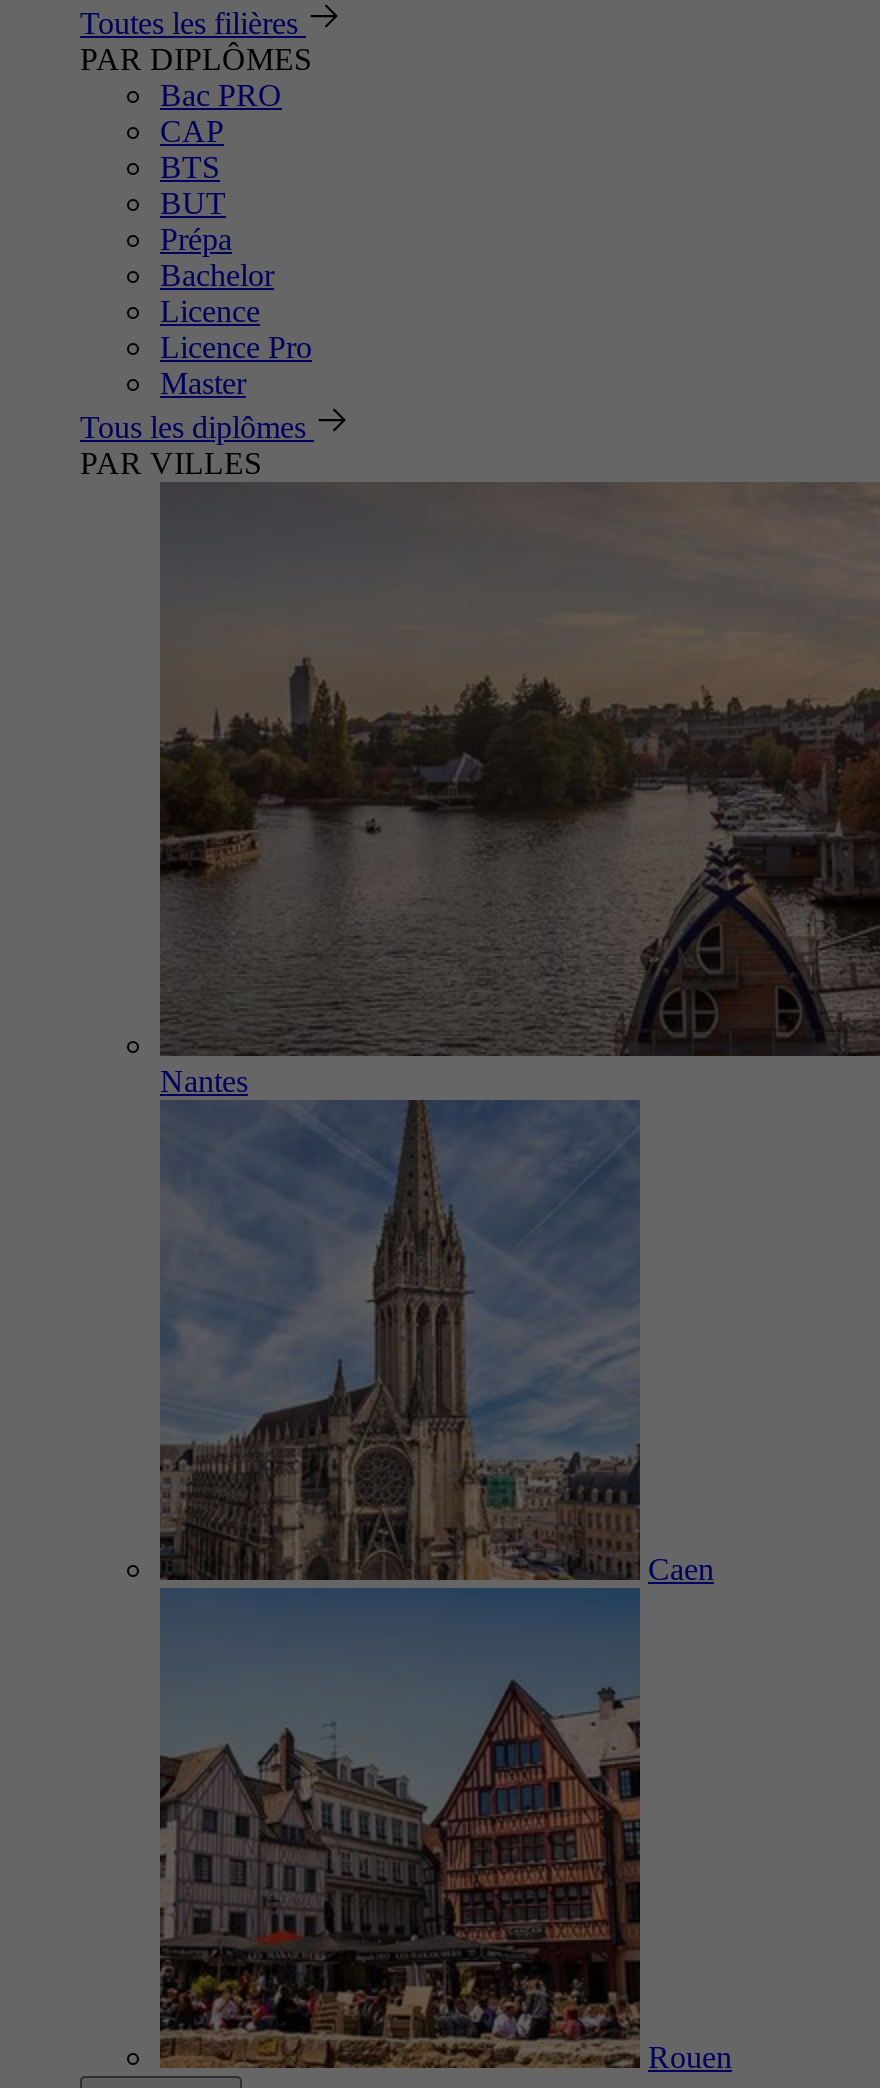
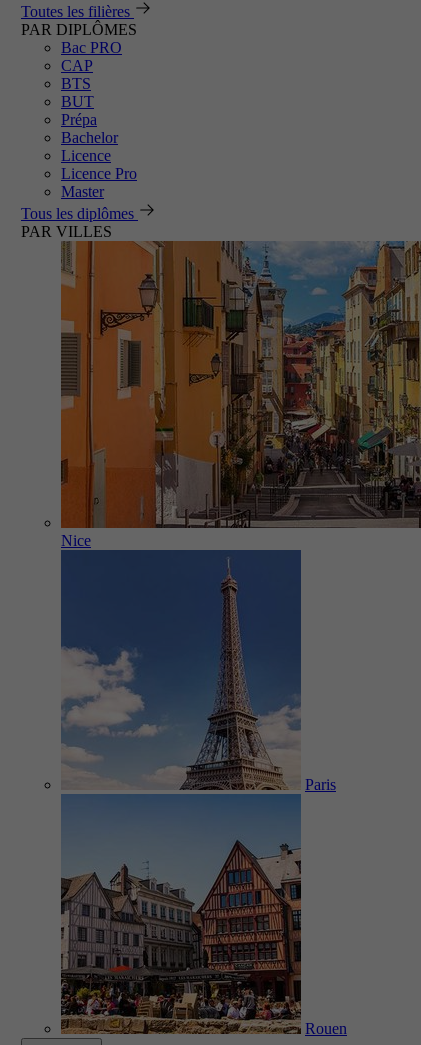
[158,482,874,1098] [image] | Nantes -> [60,240,418,549] [image] | Nice
[158,1098,714,1586] [image] | Caen -> [61,549,336,793] [image] | Paris

